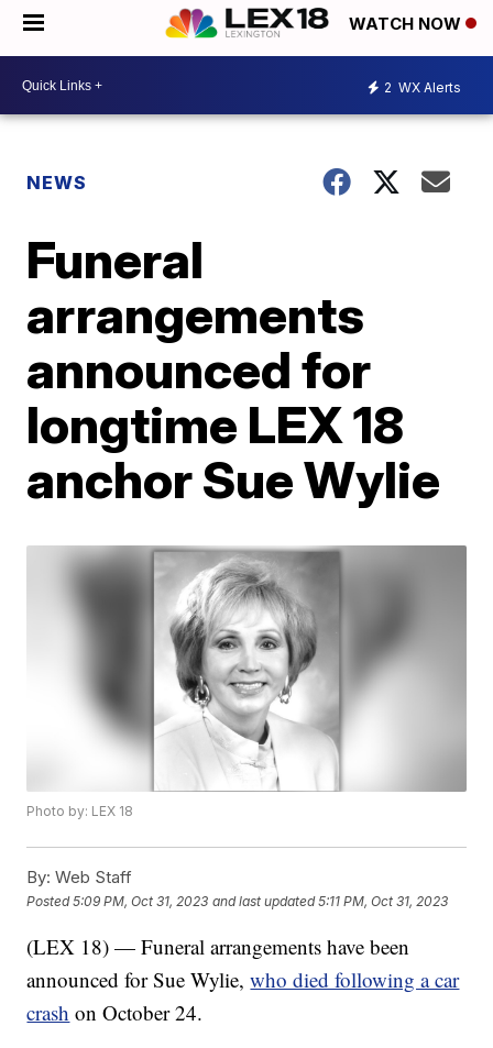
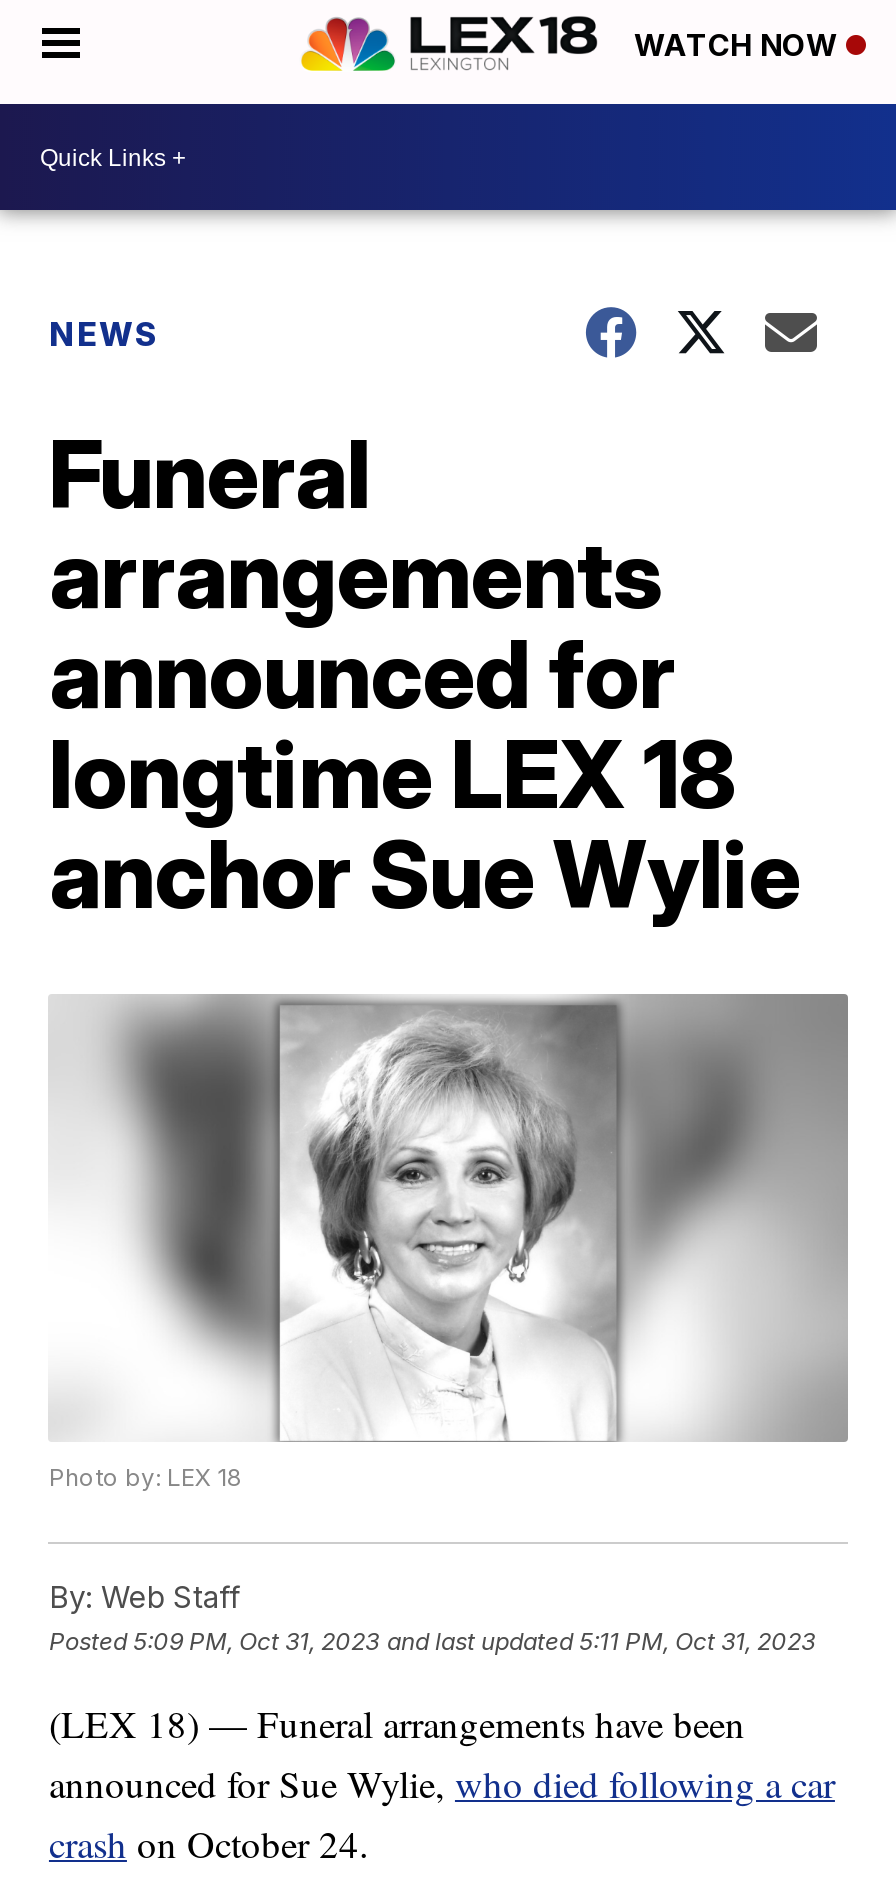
[384,79,461,95] 2 WX Alerts -> none

